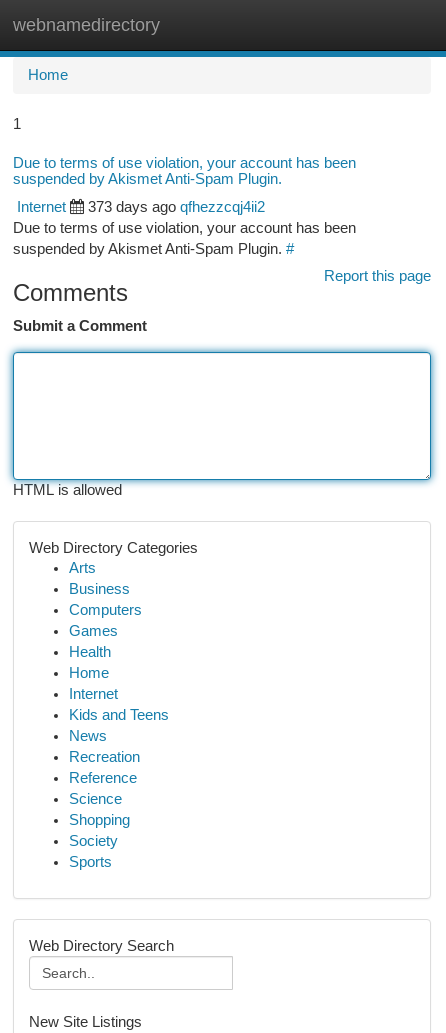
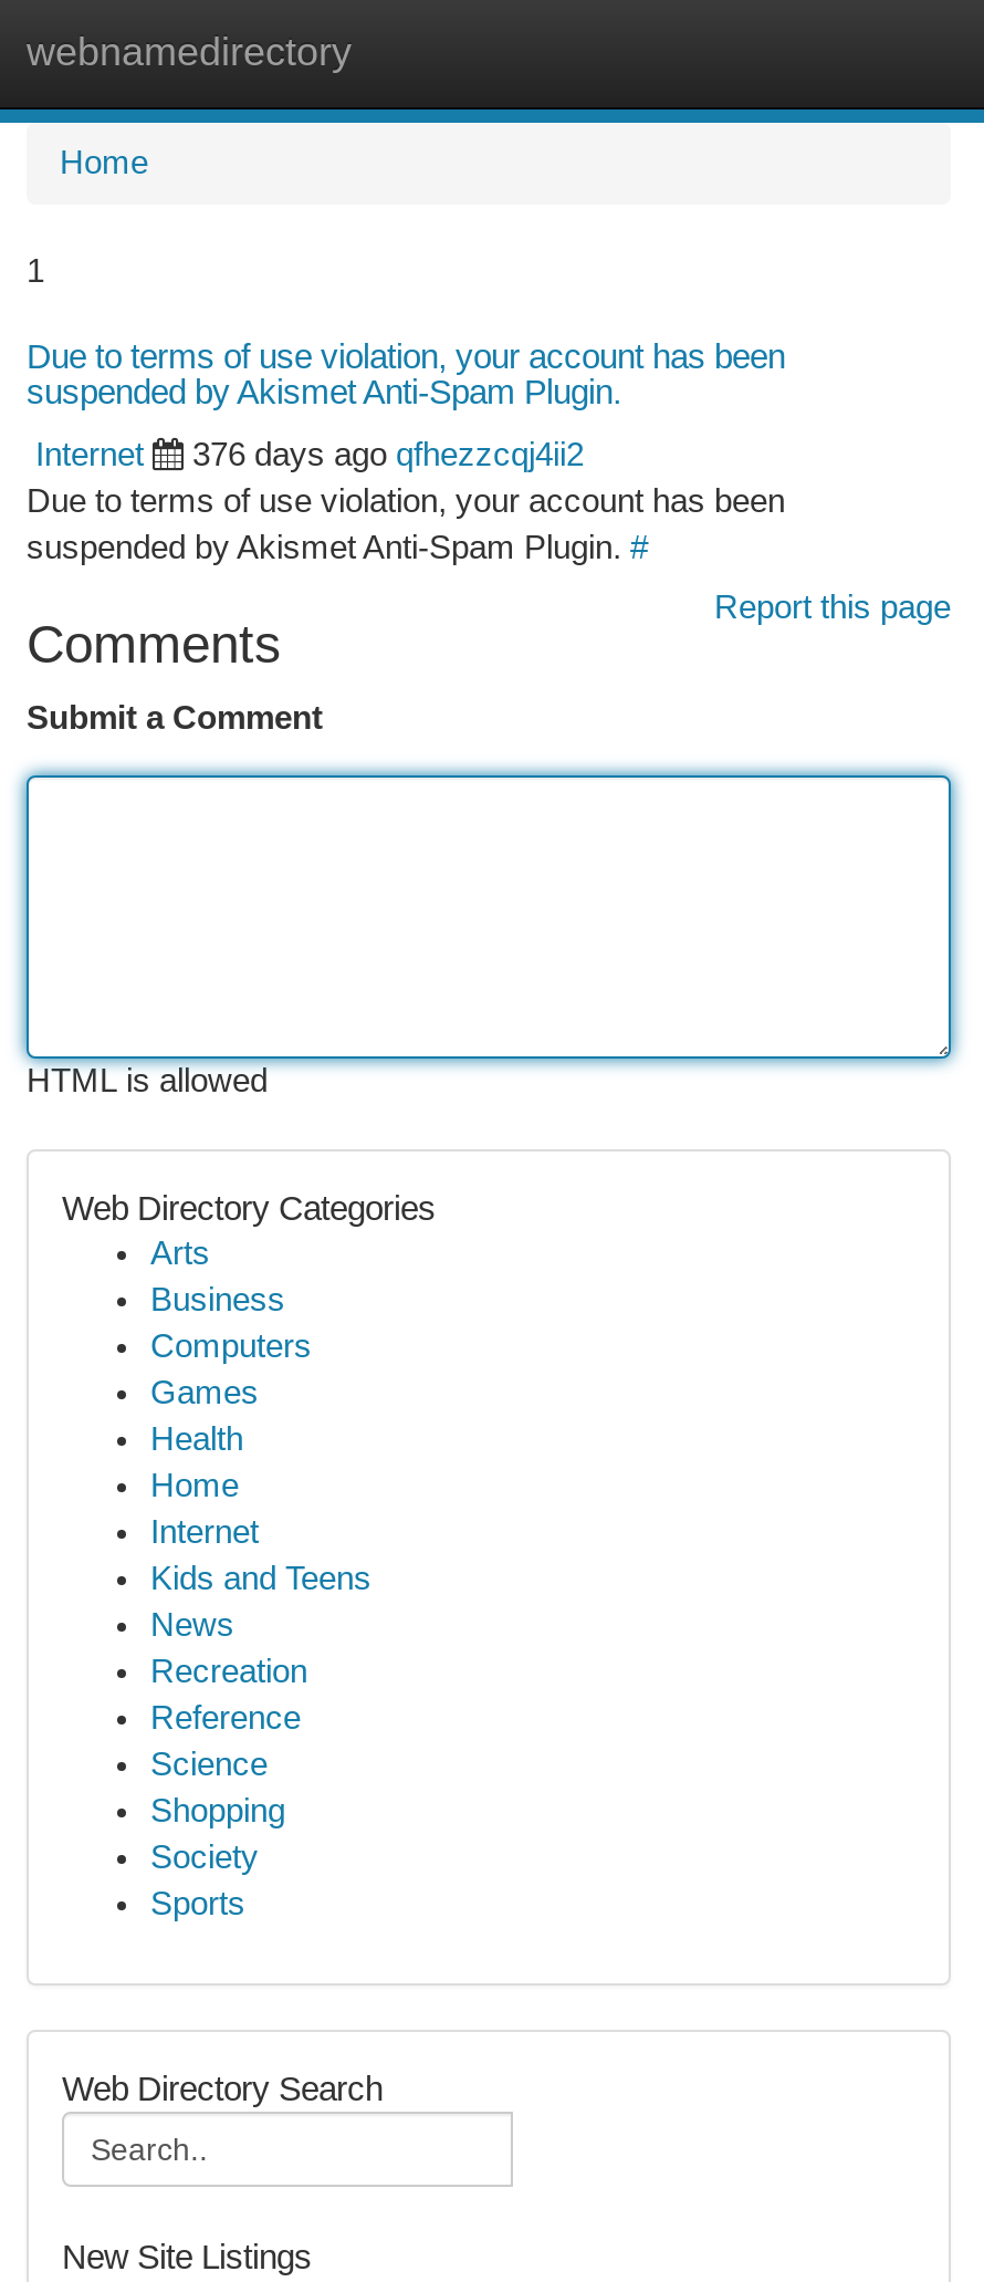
[88,199,265,215] 373 days ago qfhezzcqj4ii2 -> [192,437,584,472] 376 days ago qfhezzcqj4ii2

